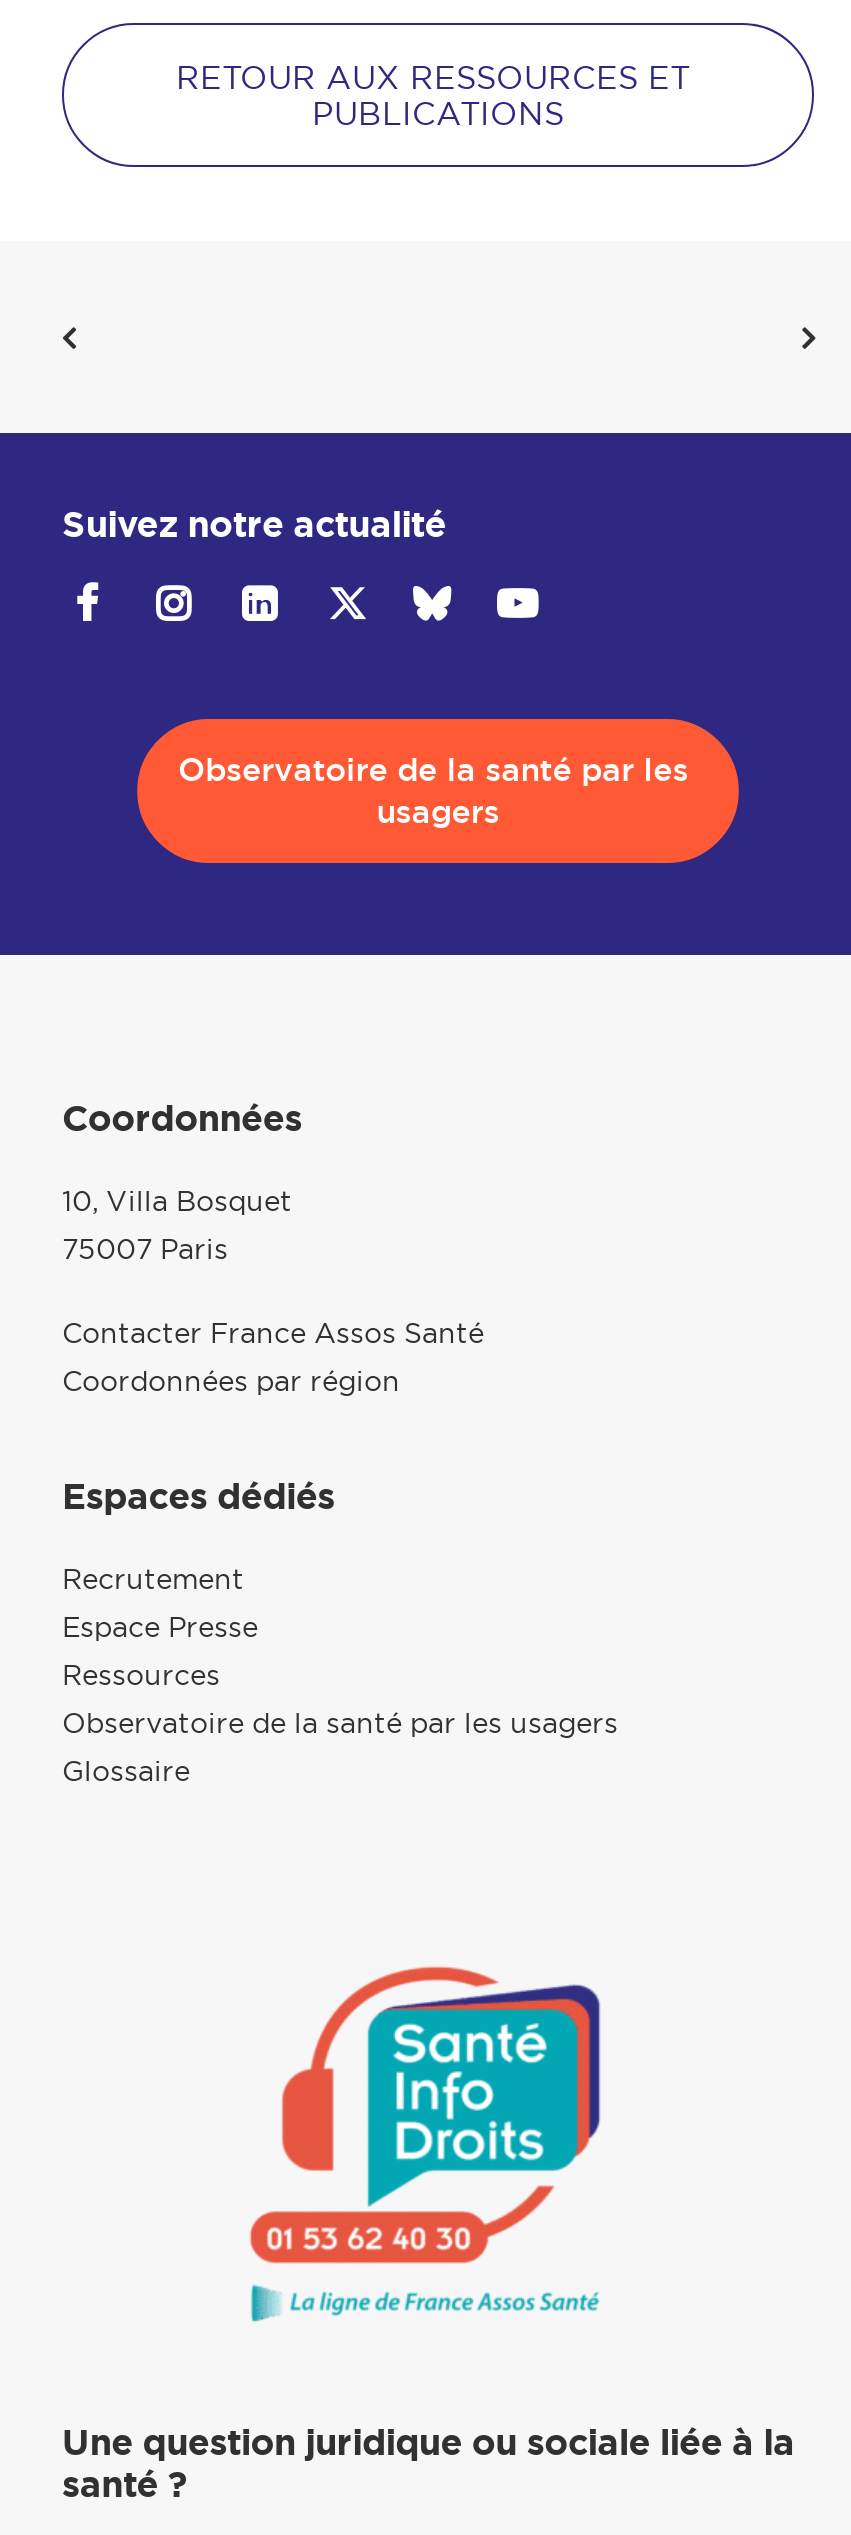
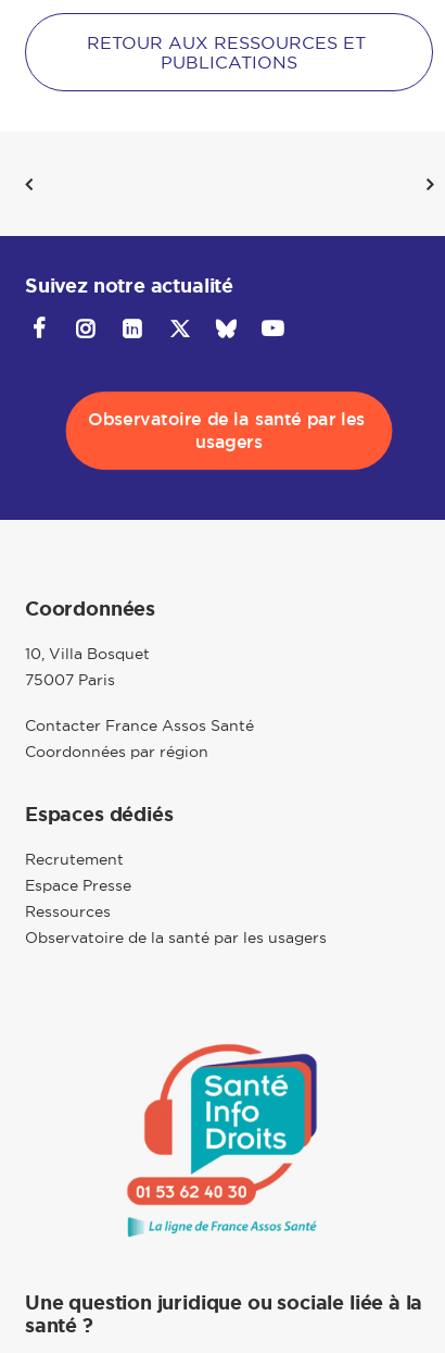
[62,1755,190,1787] Glossaire -> none

